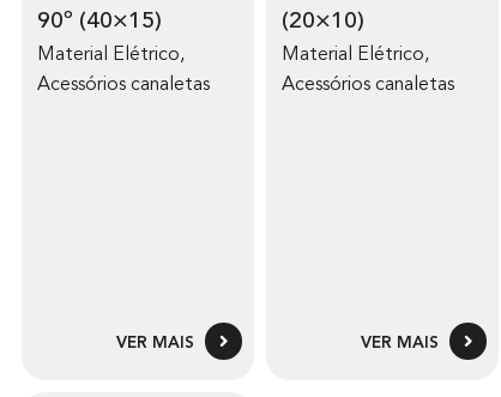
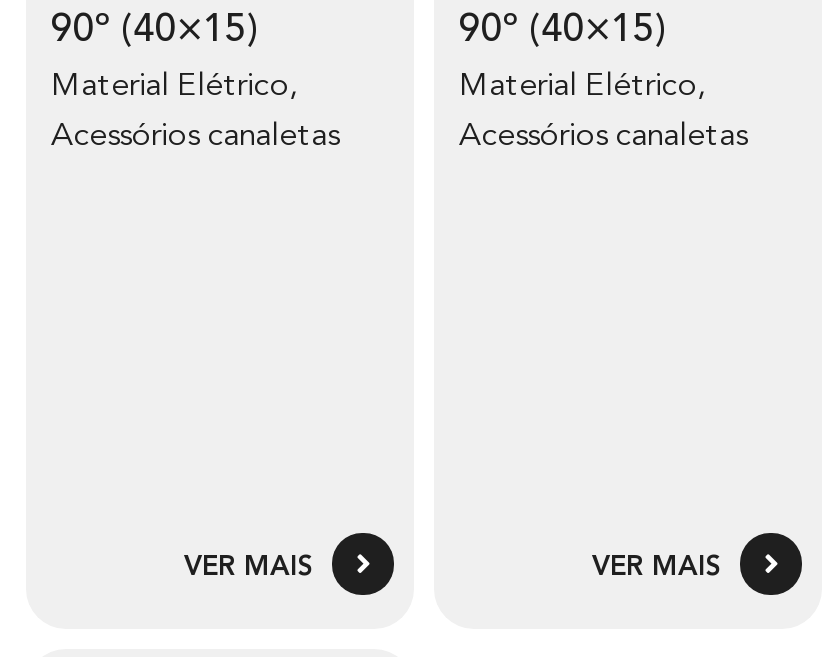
[281,9,364,33] (20×10) -> [459,10,667,50] 90º (40×15)

